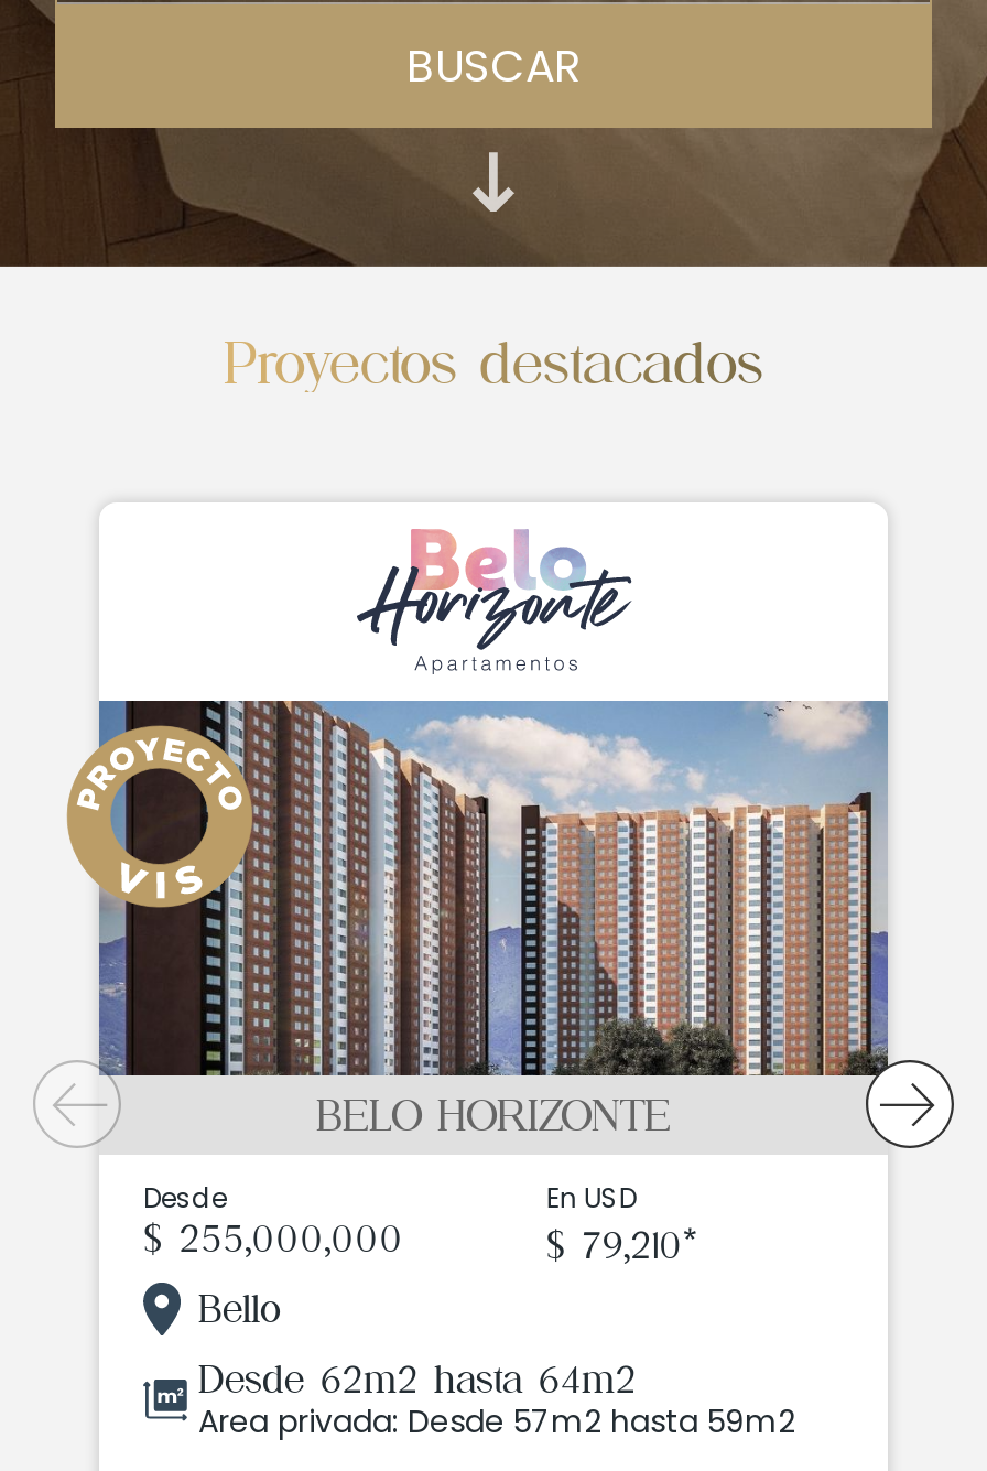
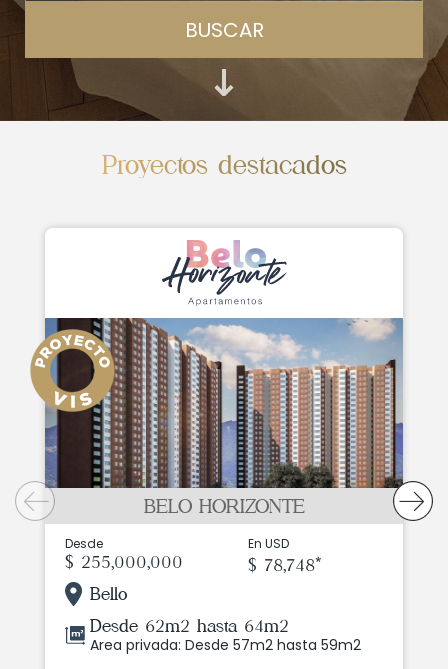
[546,1221,698,1267] $ 79,210* -> [248,554,322,575] $ 78,748*

